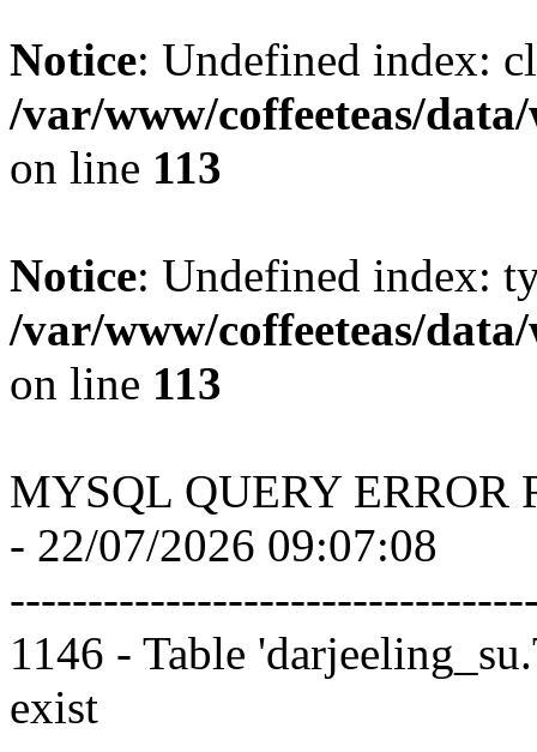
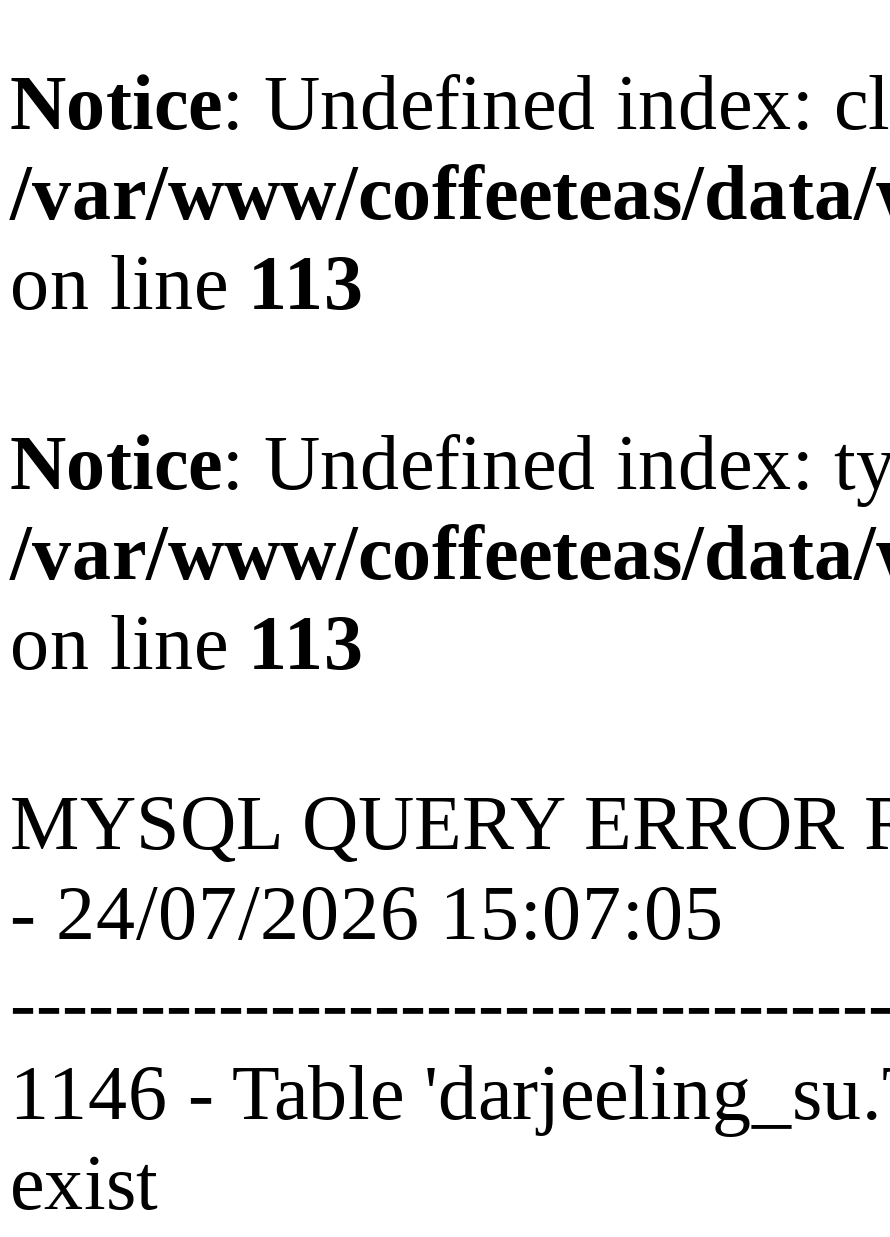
[10,519,438,571] - 22/07/2026 09:07:08 -> [10,869,724,955] - 24/07/2026 15:07:05

